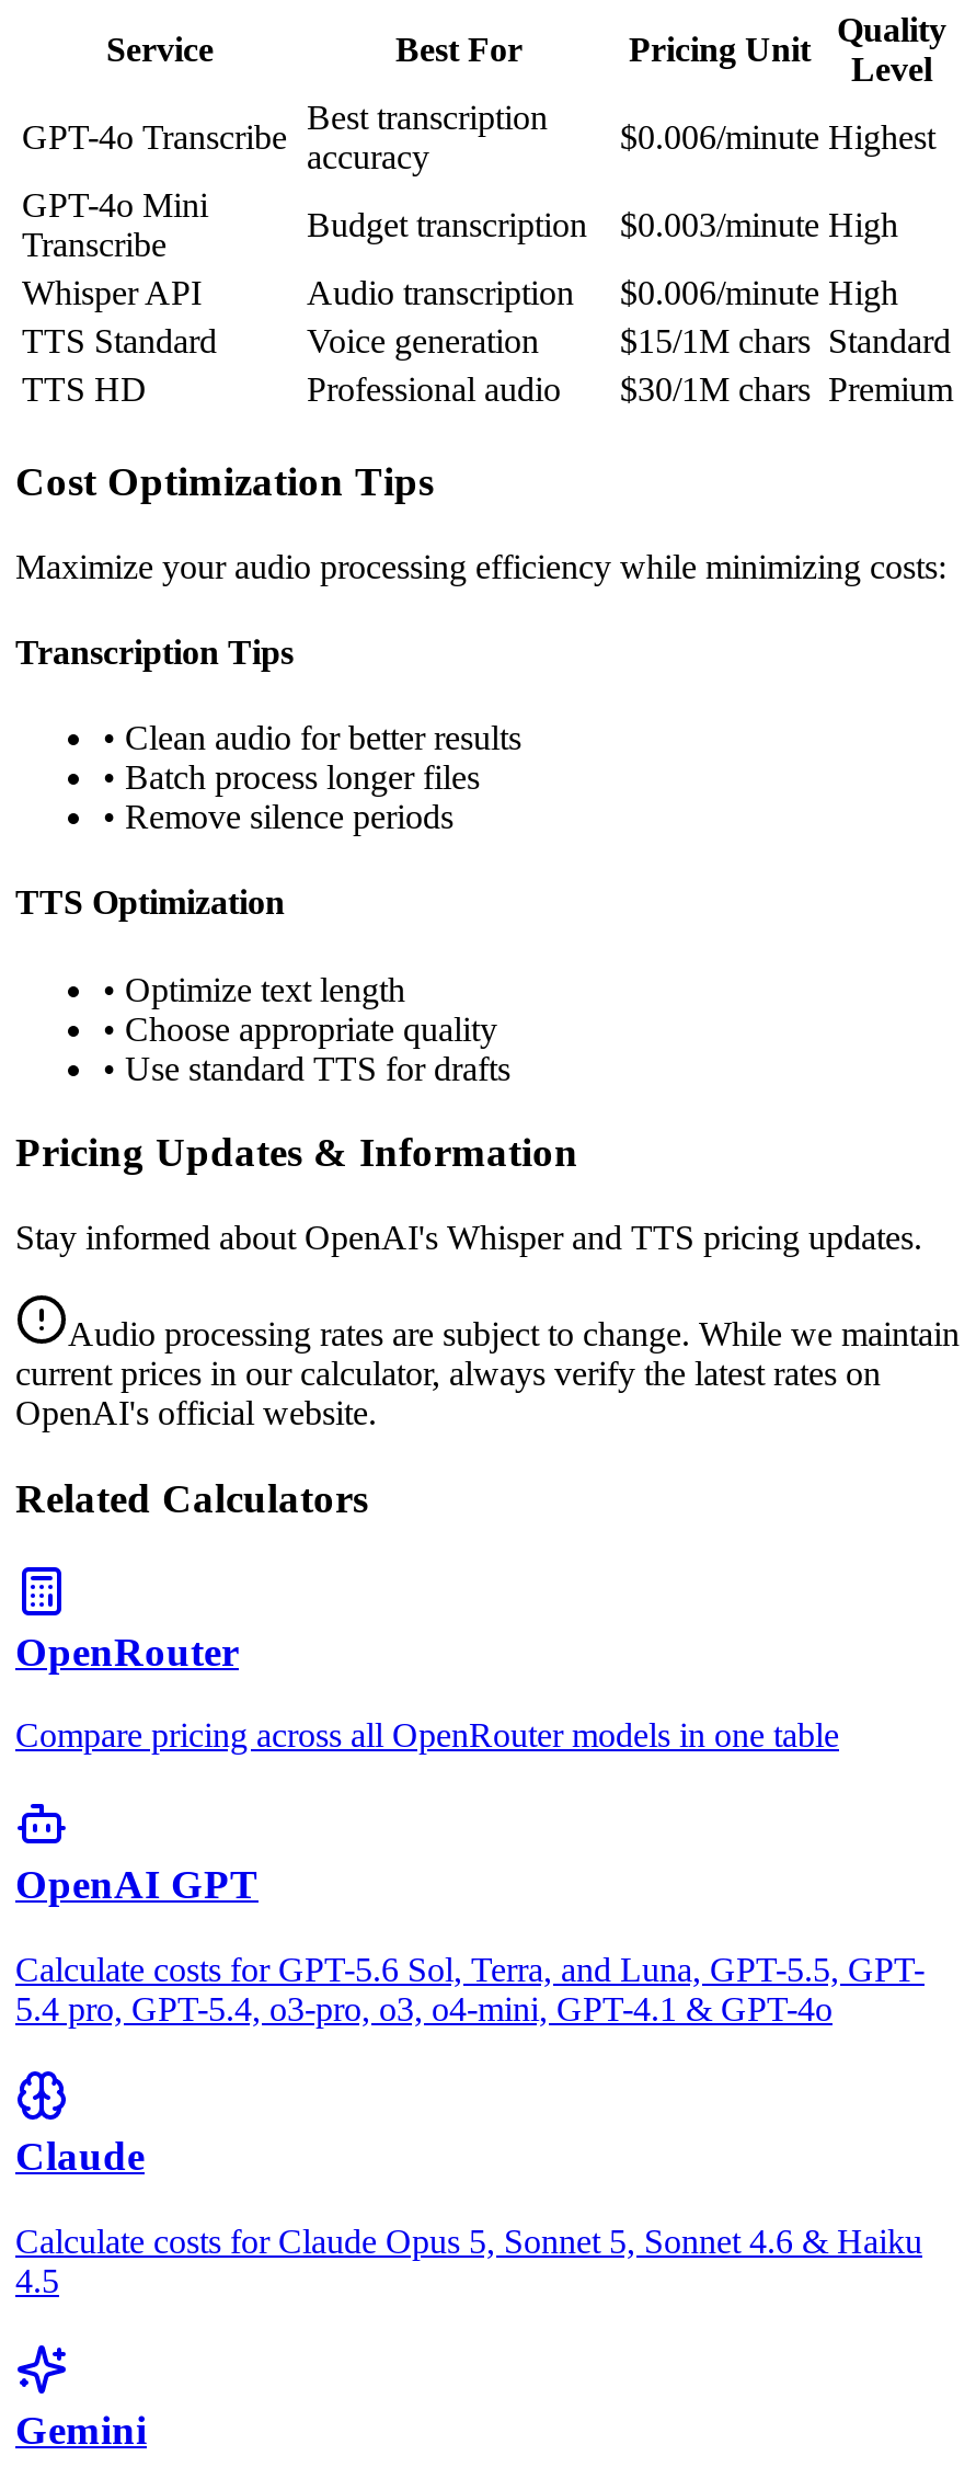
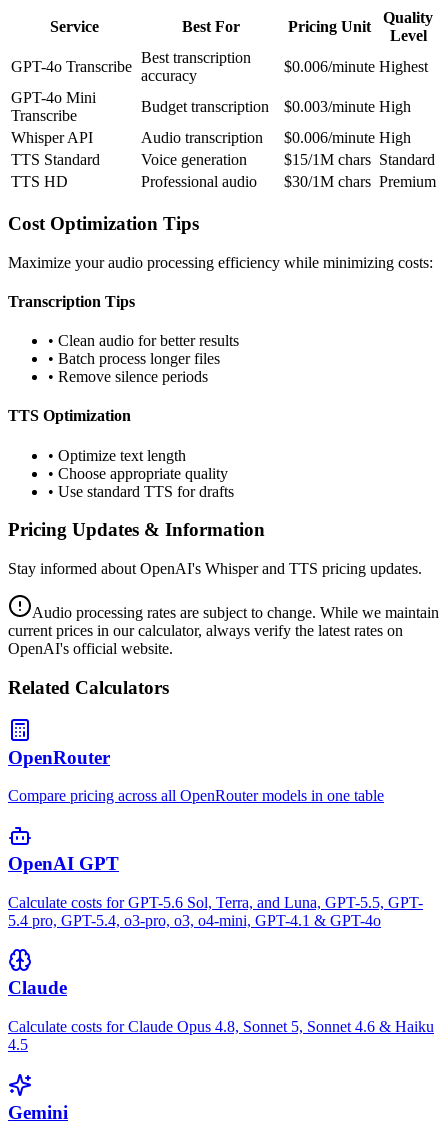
[15,2223,922,2260] Calculate costs for Claude Opus 5, Sonnet 5, Sonnet 4.6 & Haiku -> [8,1018,434,1035] Calculate costs for Claude Opus 4.8, Sonnet 5, Sonnet 4.6 & Haiku

